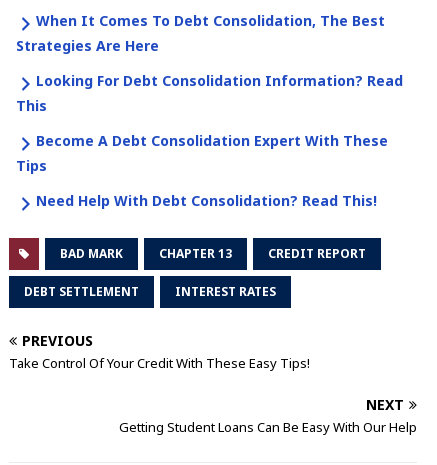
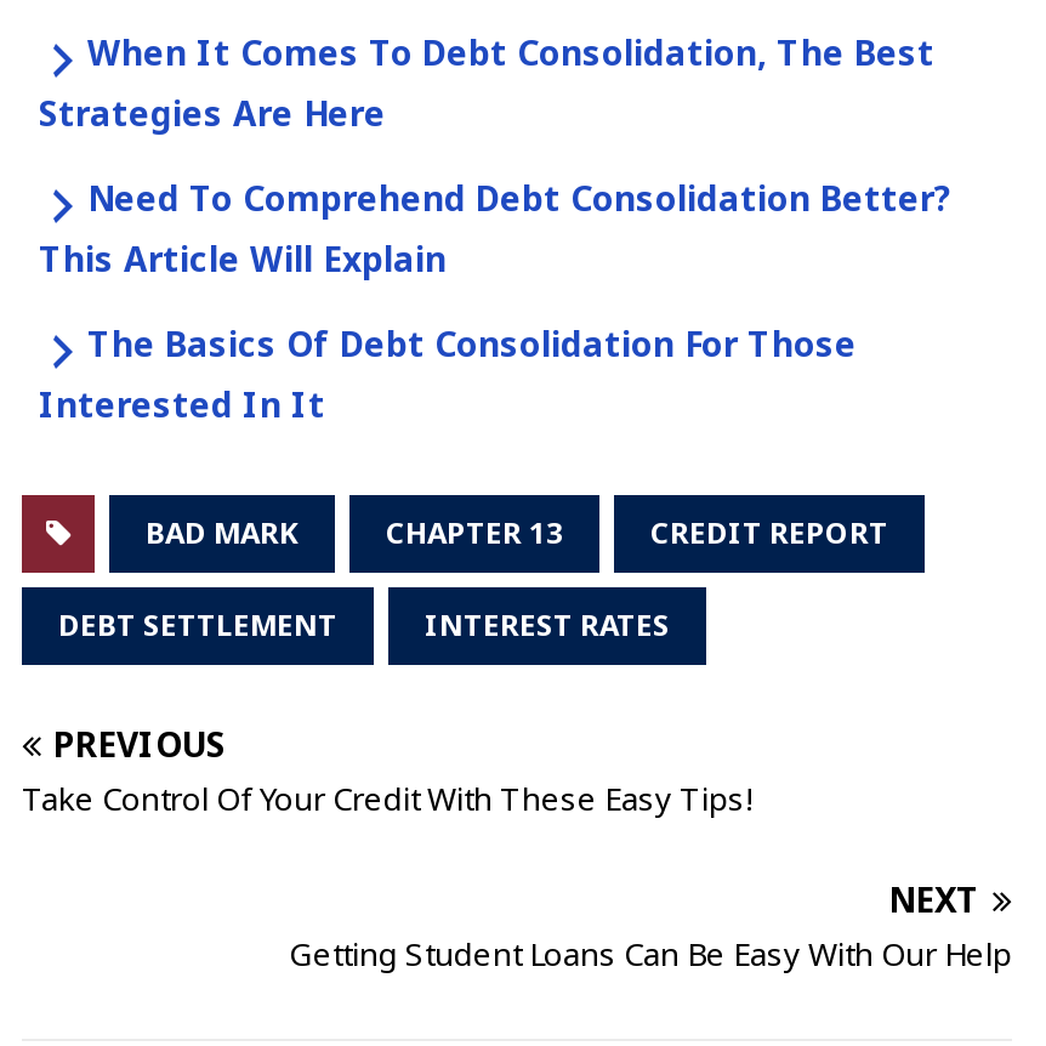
[16,71,403,210] Looking For Debt Consolidation Information? Read | This | Become A Debt Consolidation Expert With These | Tips | Need Help With Debt Consolidation? Read This! -> [39,174,954,426] Need To Comprehend Debt Consolidation Better? | This Article Will Explain | The Basics Of Debt Consolidation For Those | Interested In It

